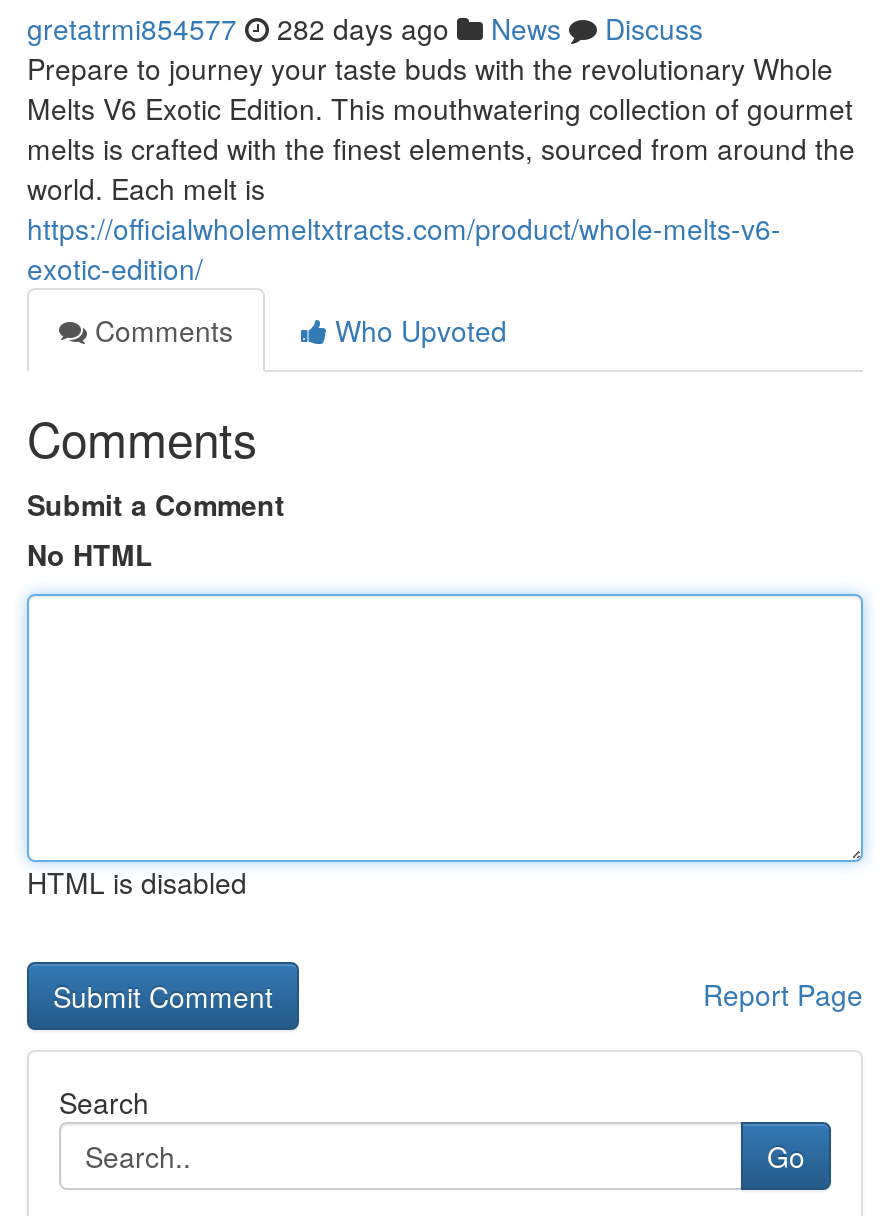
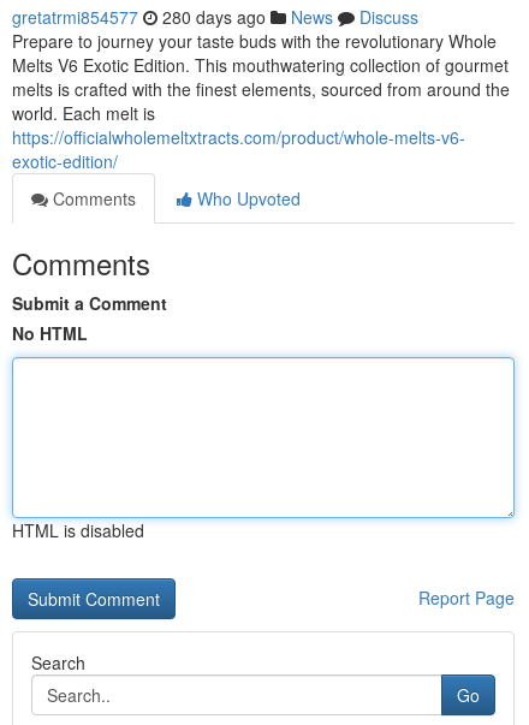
[27,8,703,48] gretatrmi854577 282 days ago News Discuss -> [12,5,418,29] gretatrmi854577 280 days ago News Discuss

